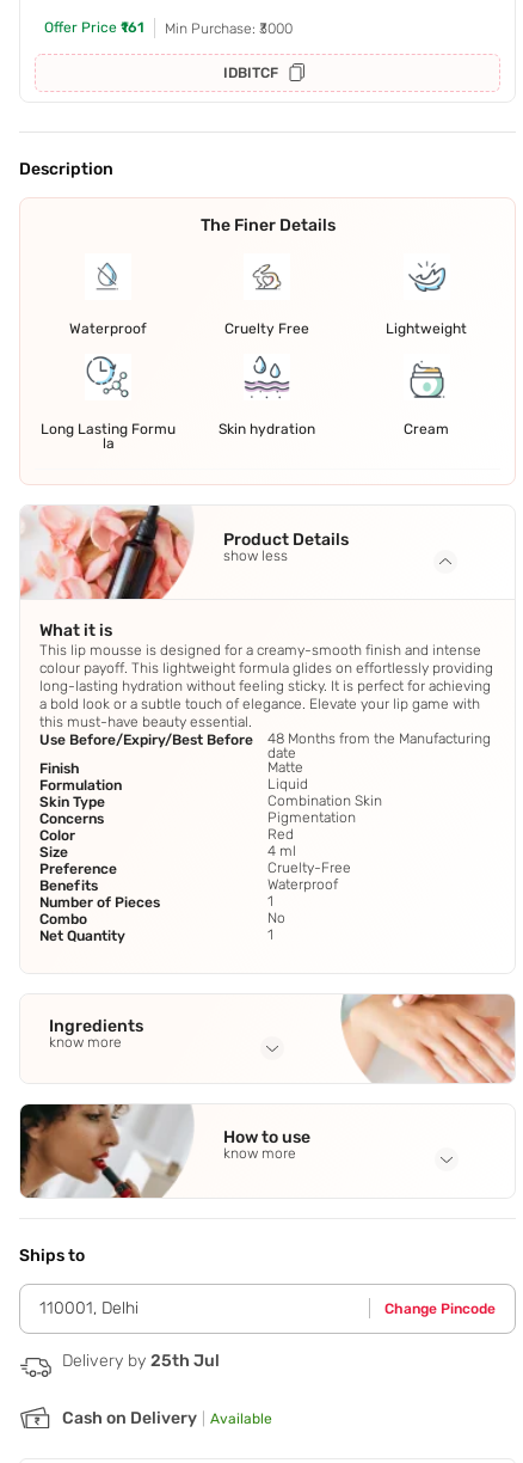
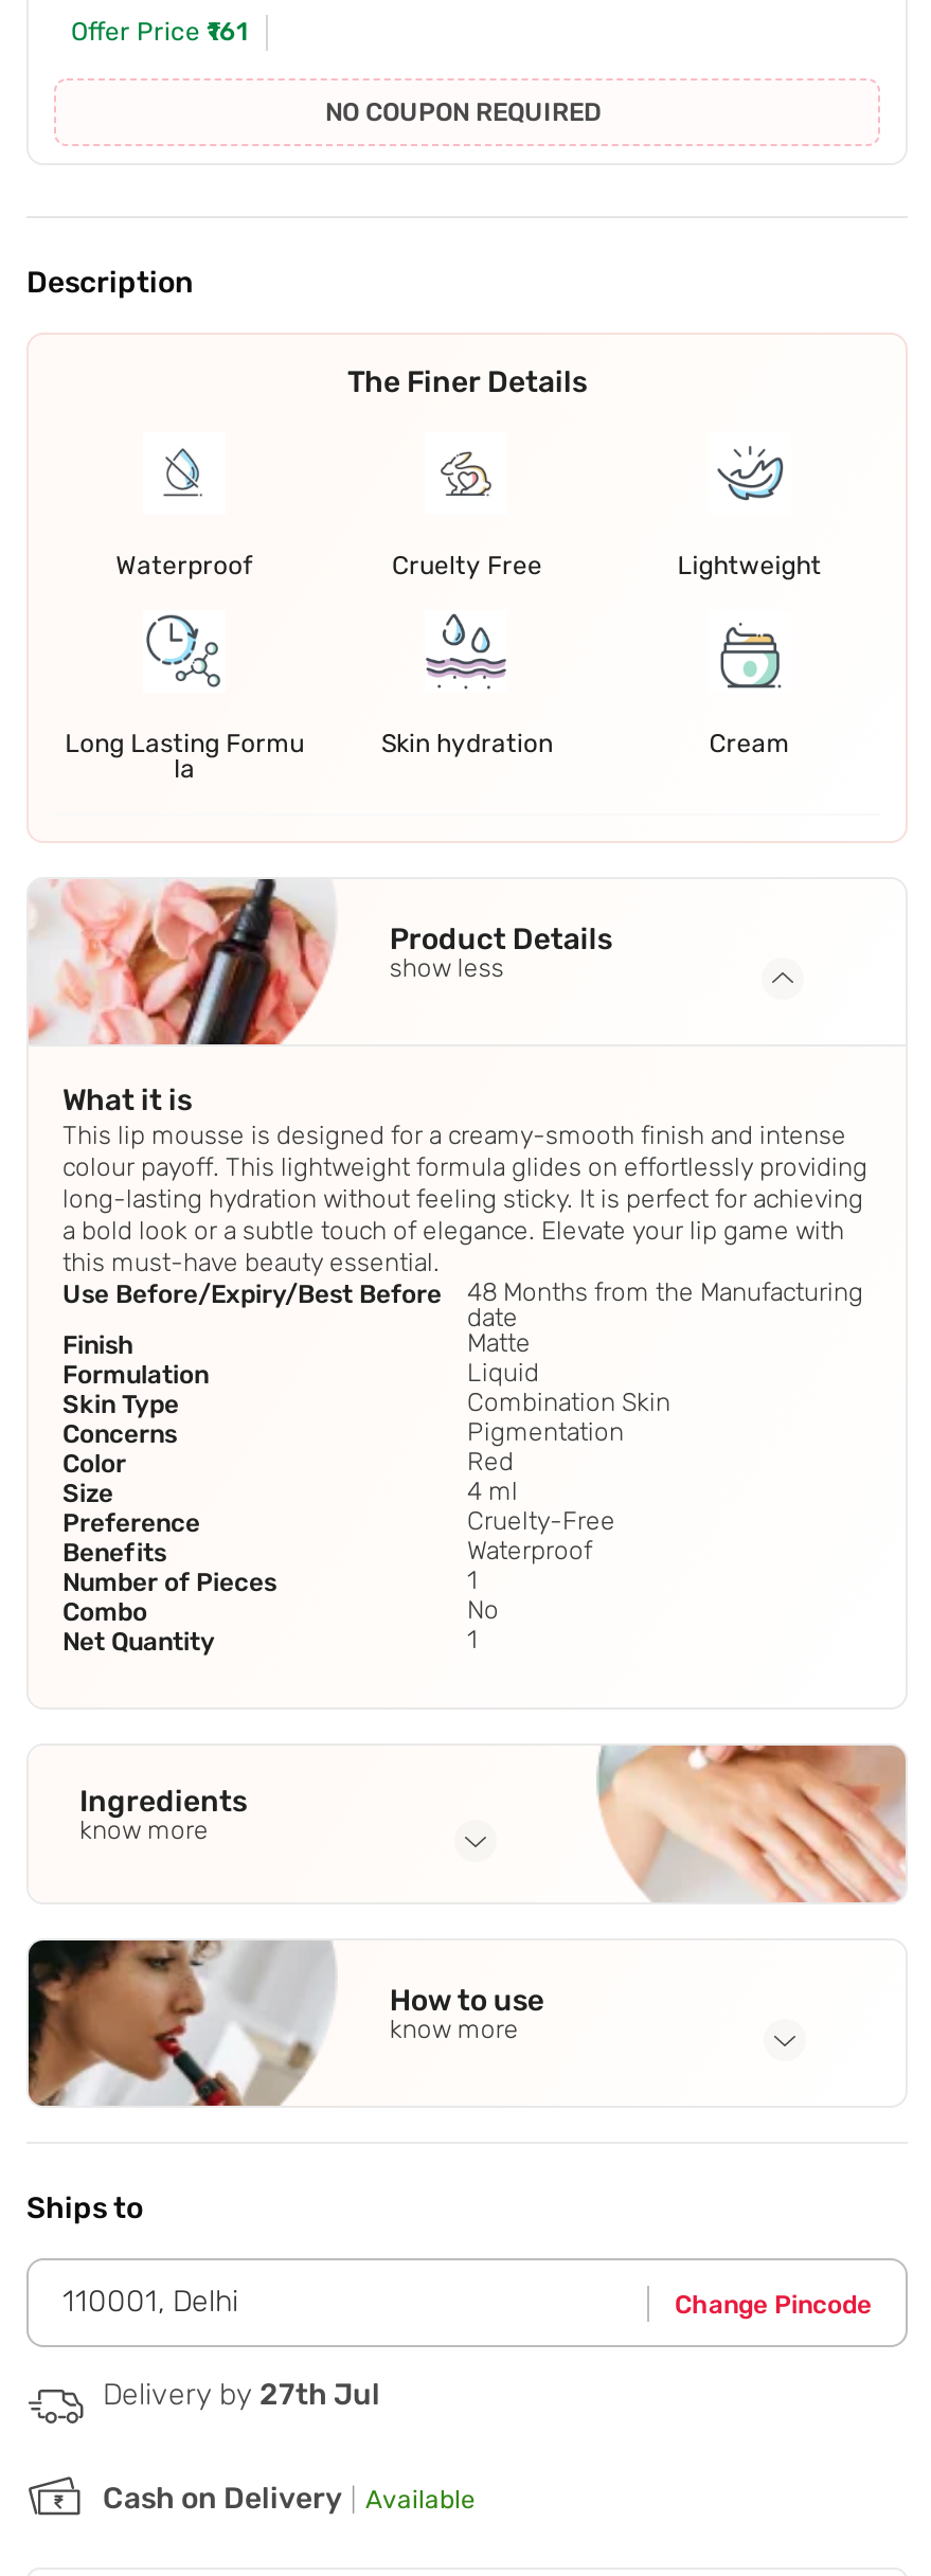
[165,20,293,82] Min Purchase: ₹3000 | IDBITCF -> [325,98,601,128] NO COUPON REQUIRED
[62,1351,220,1371] Delivery by 25th Jul -> [103,2377,380,2413] Delivery by 27th Jul

